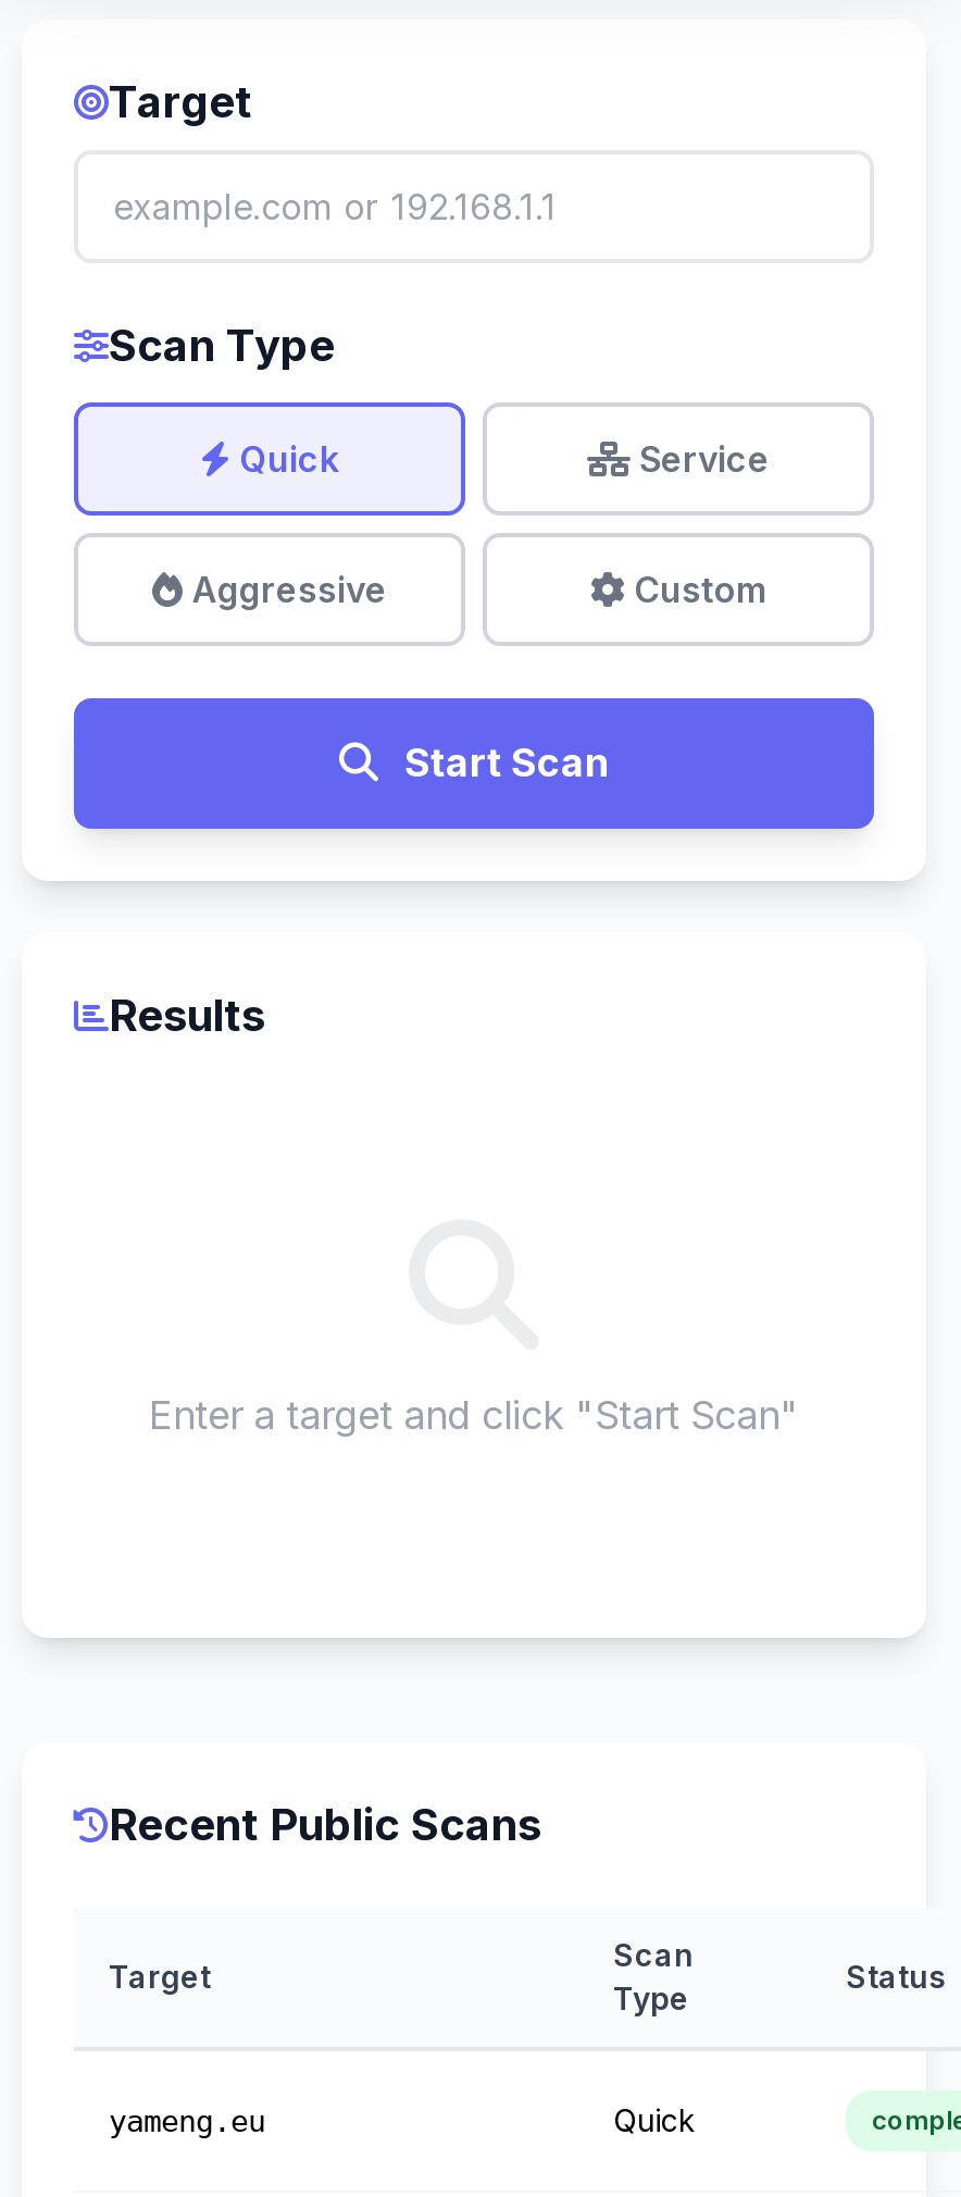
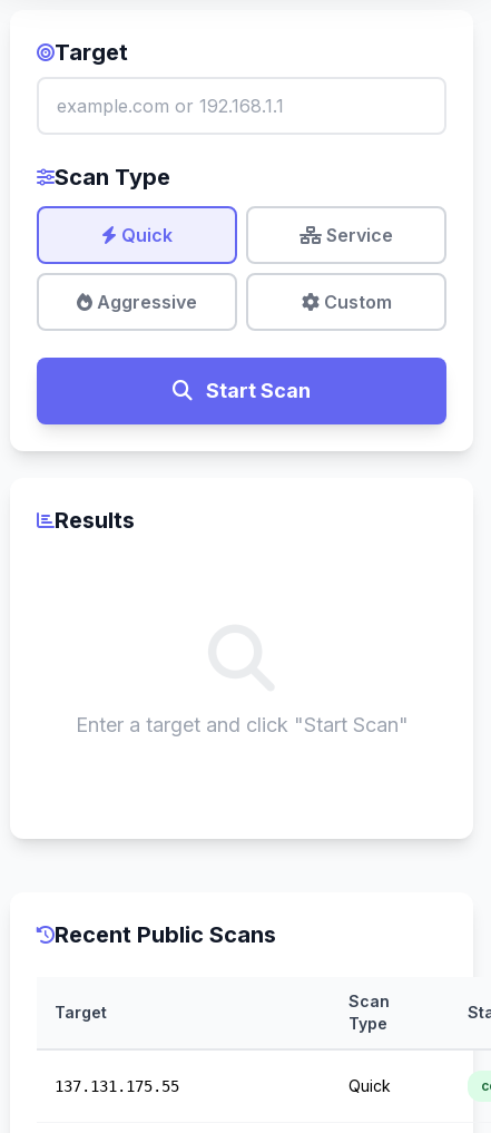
[109,2103,265,2138] yameng.eu -> [55,1077,179,1095] 137.131.175.55

